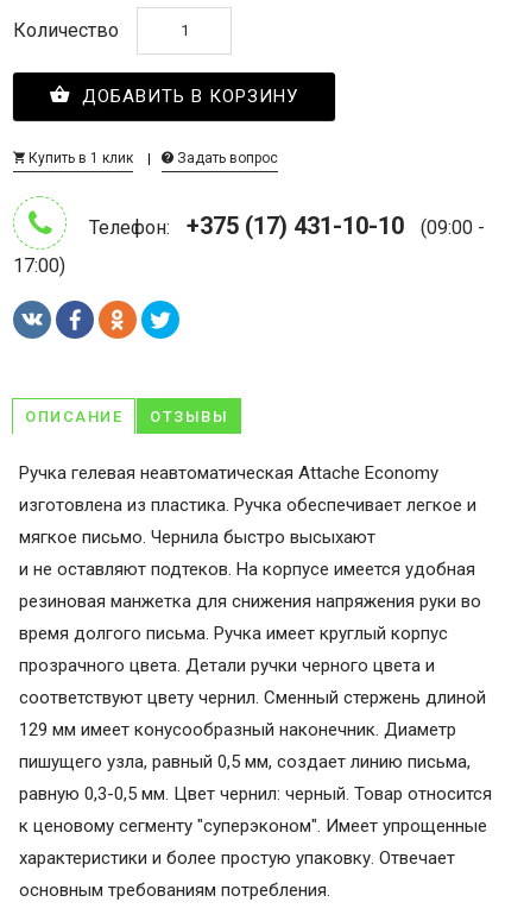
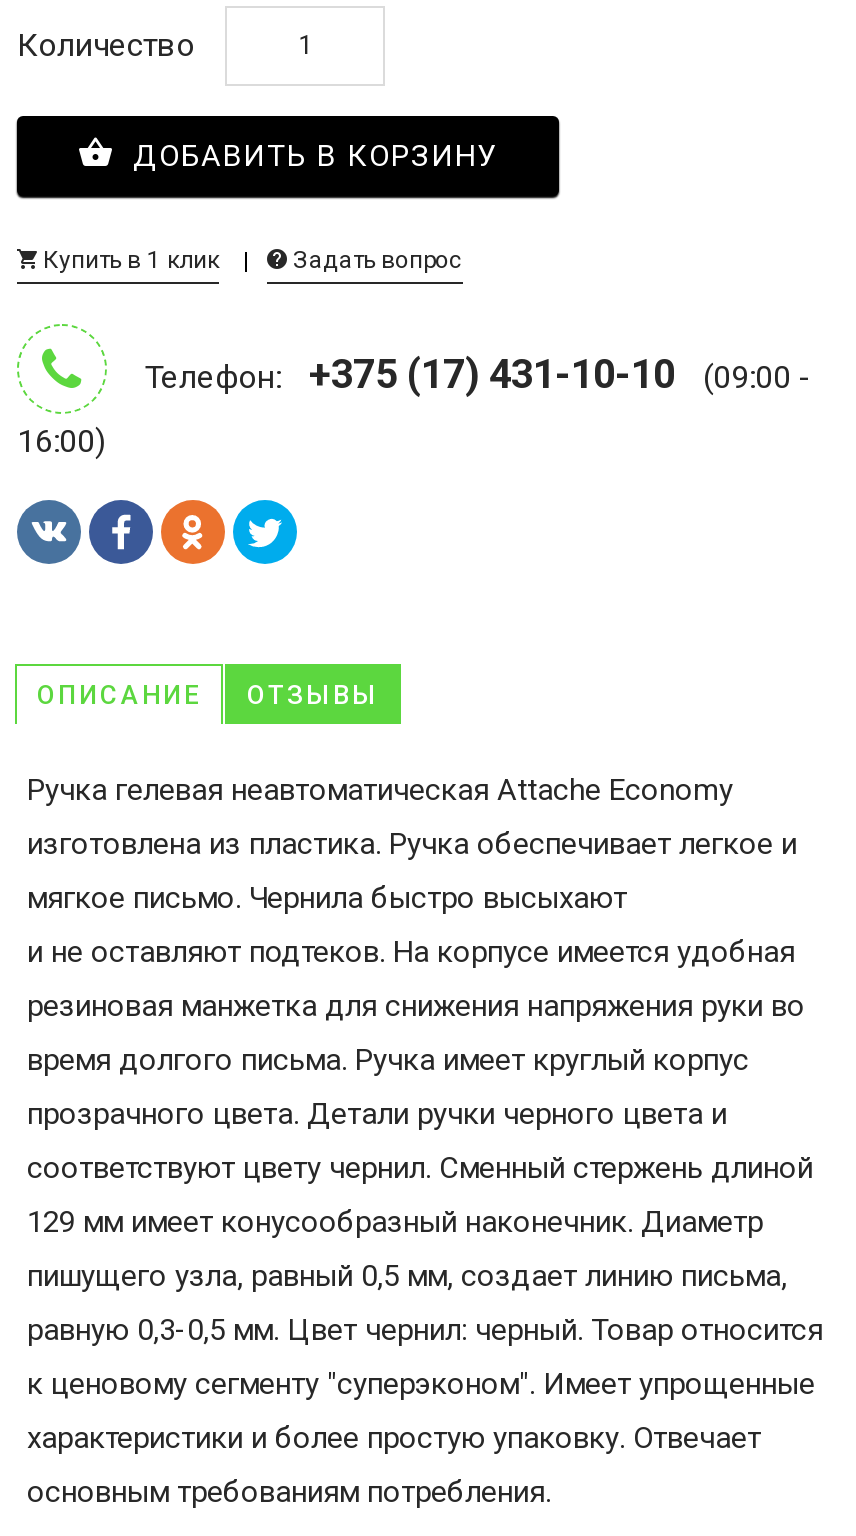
[13,254,65,277] 17:00) -> [17,422,105,460] 16:00)

